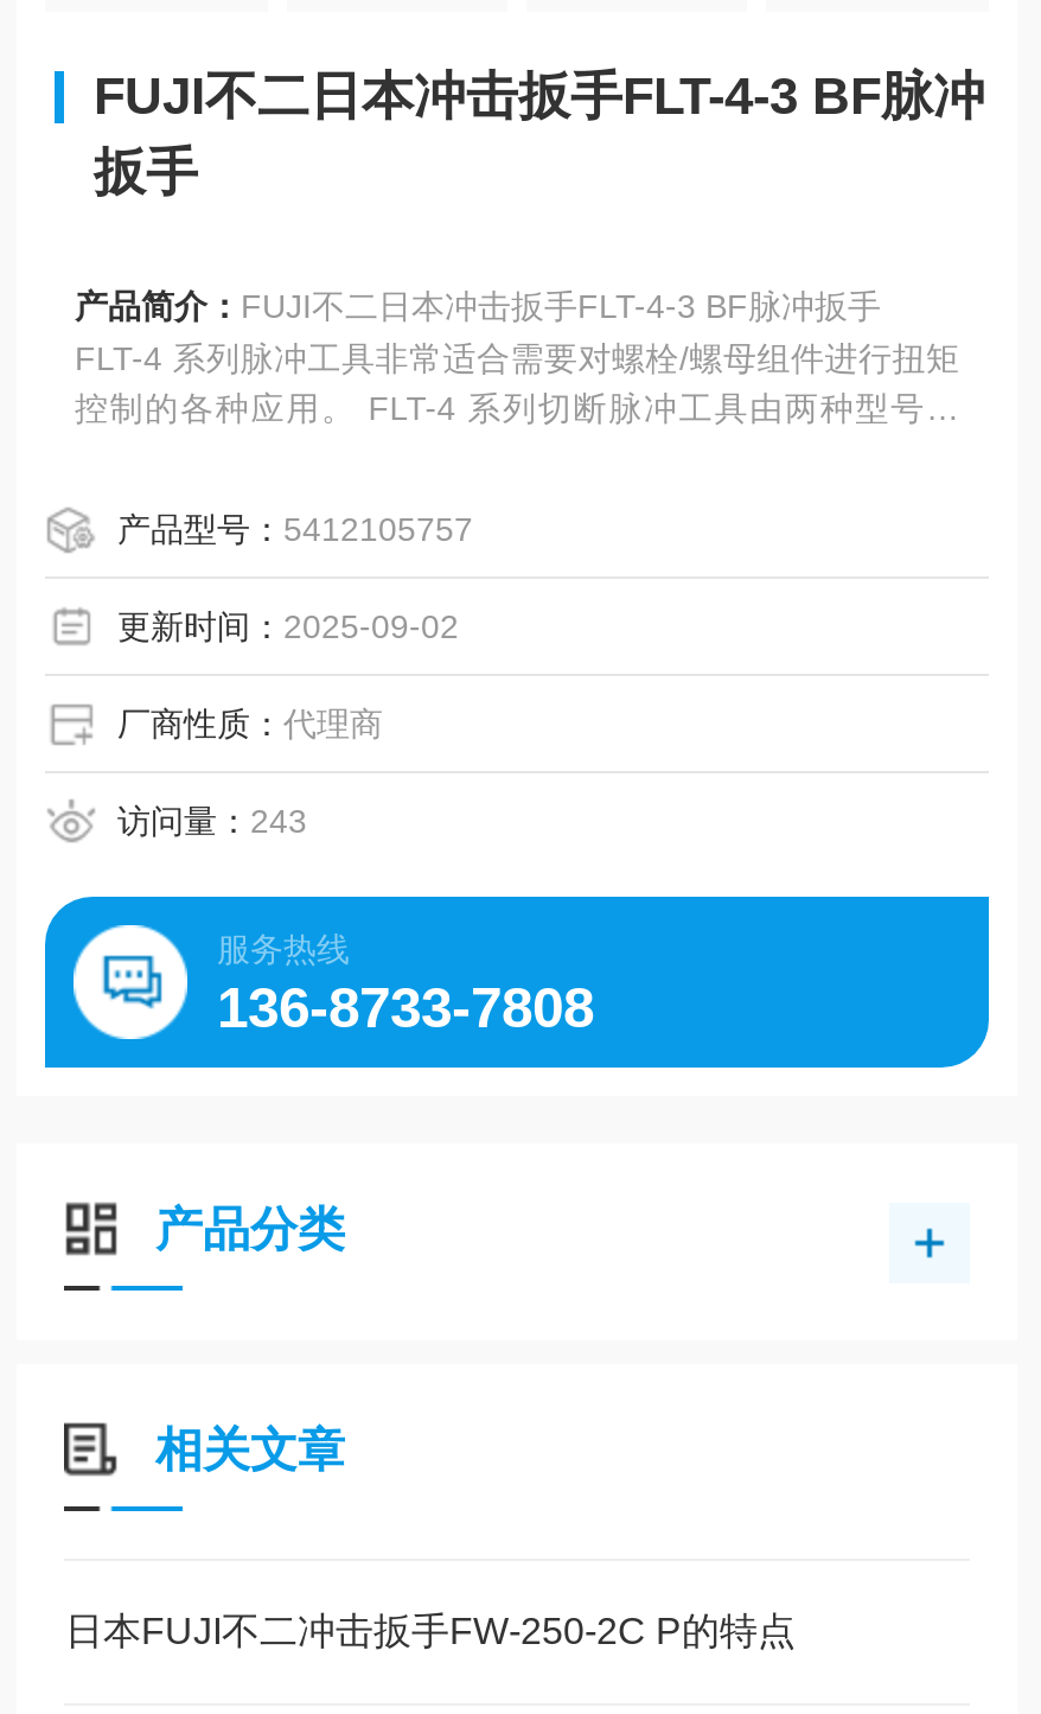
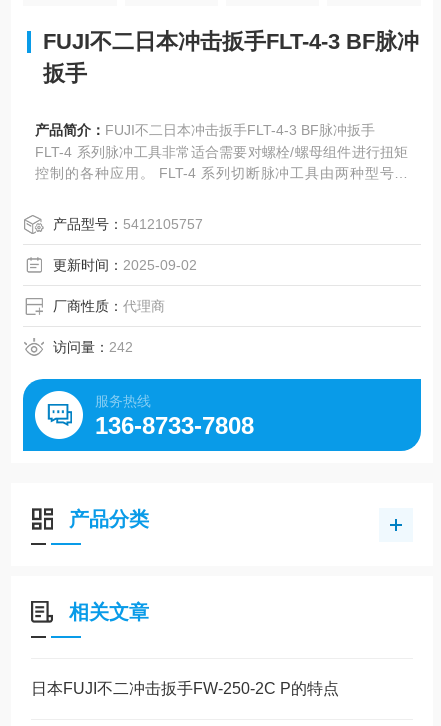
[117,802,307,840] 访问量：243 -> [53,339,133,355] 访问量：242

